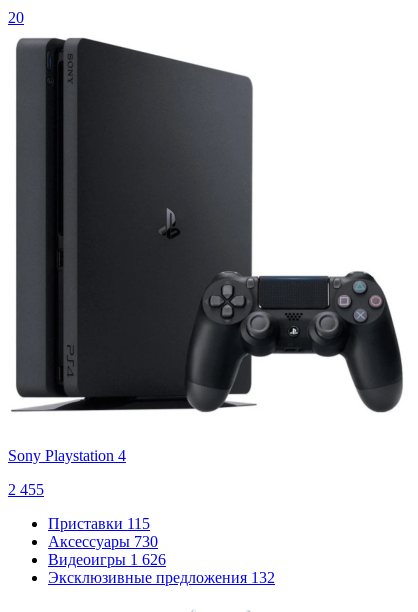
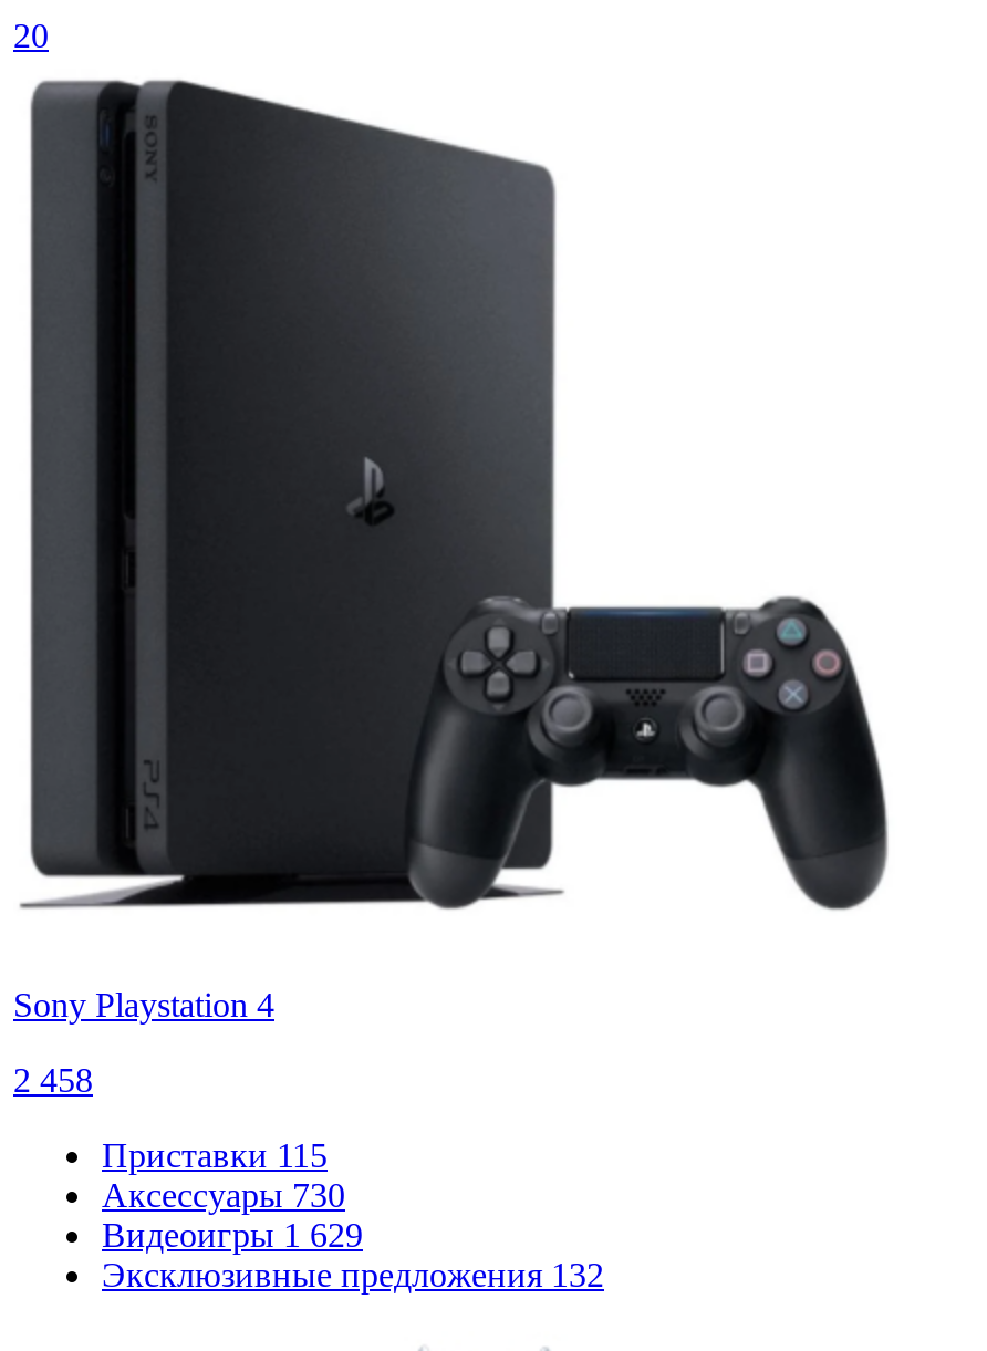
[8,481,44,498] 2 455 -> [13,1061,93,1099] 2 458
[48,551,166,568] Видеоигры 1 626 -> [102,1216,363,1253] Видеоигры 1 629

